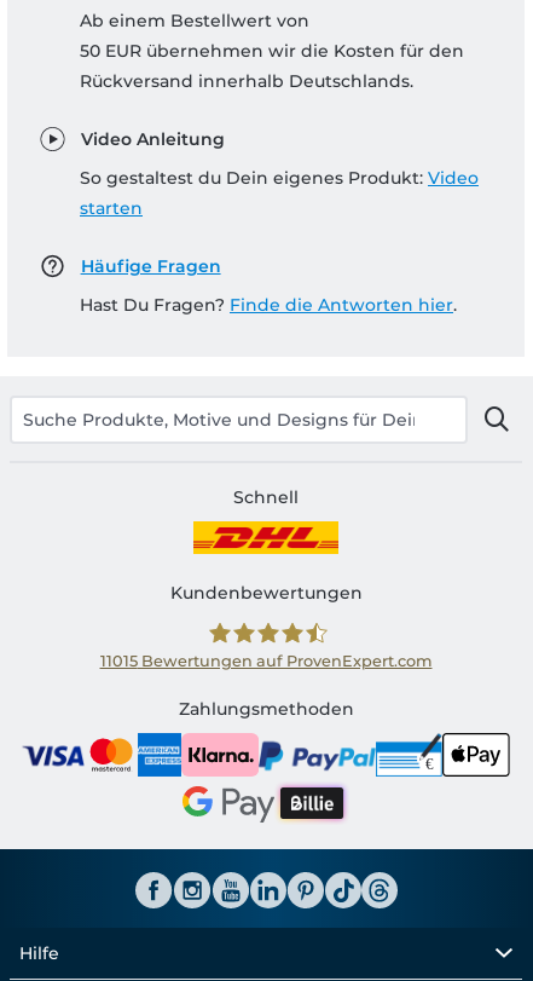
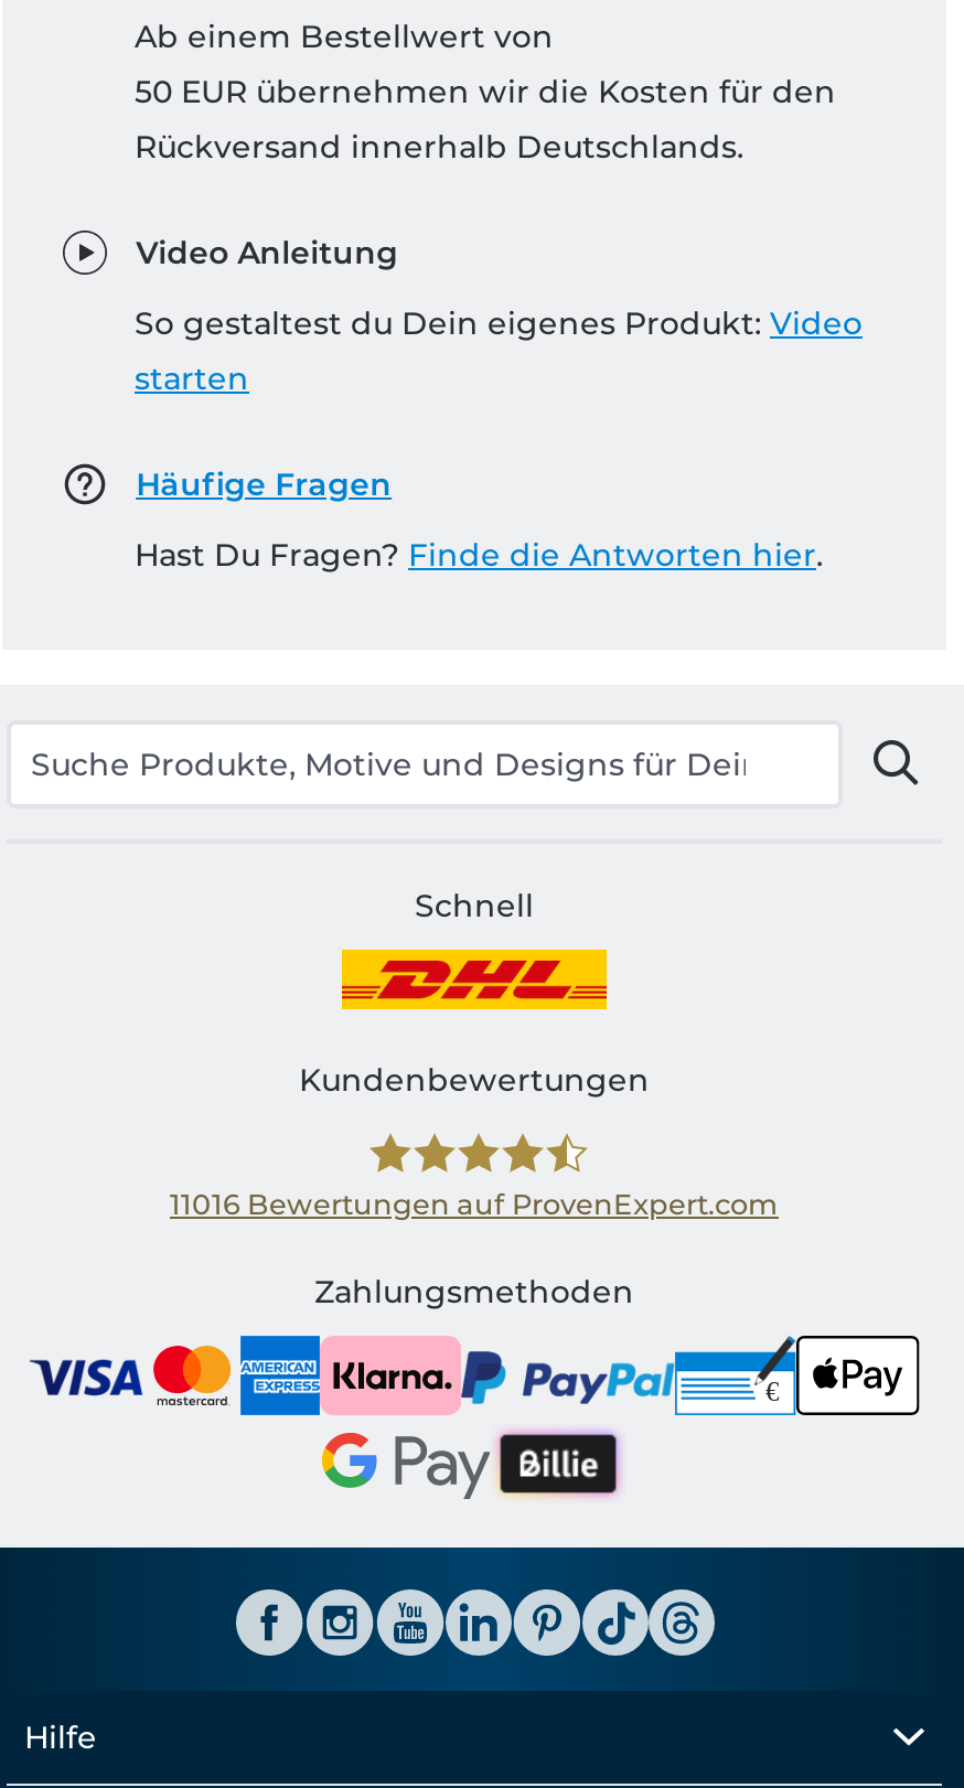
[100,652,432,670] 11015 Bewertungen auf ProvenExpert.com -> [170,1188,779,1221] 11016 Bewertungen auf ProvenExpert.com

